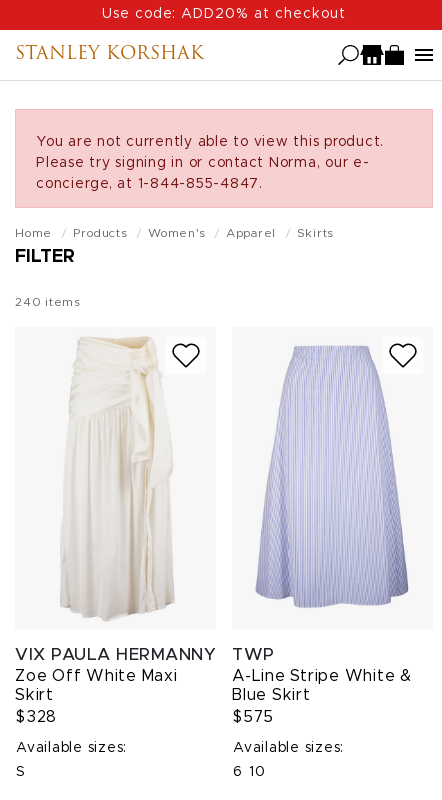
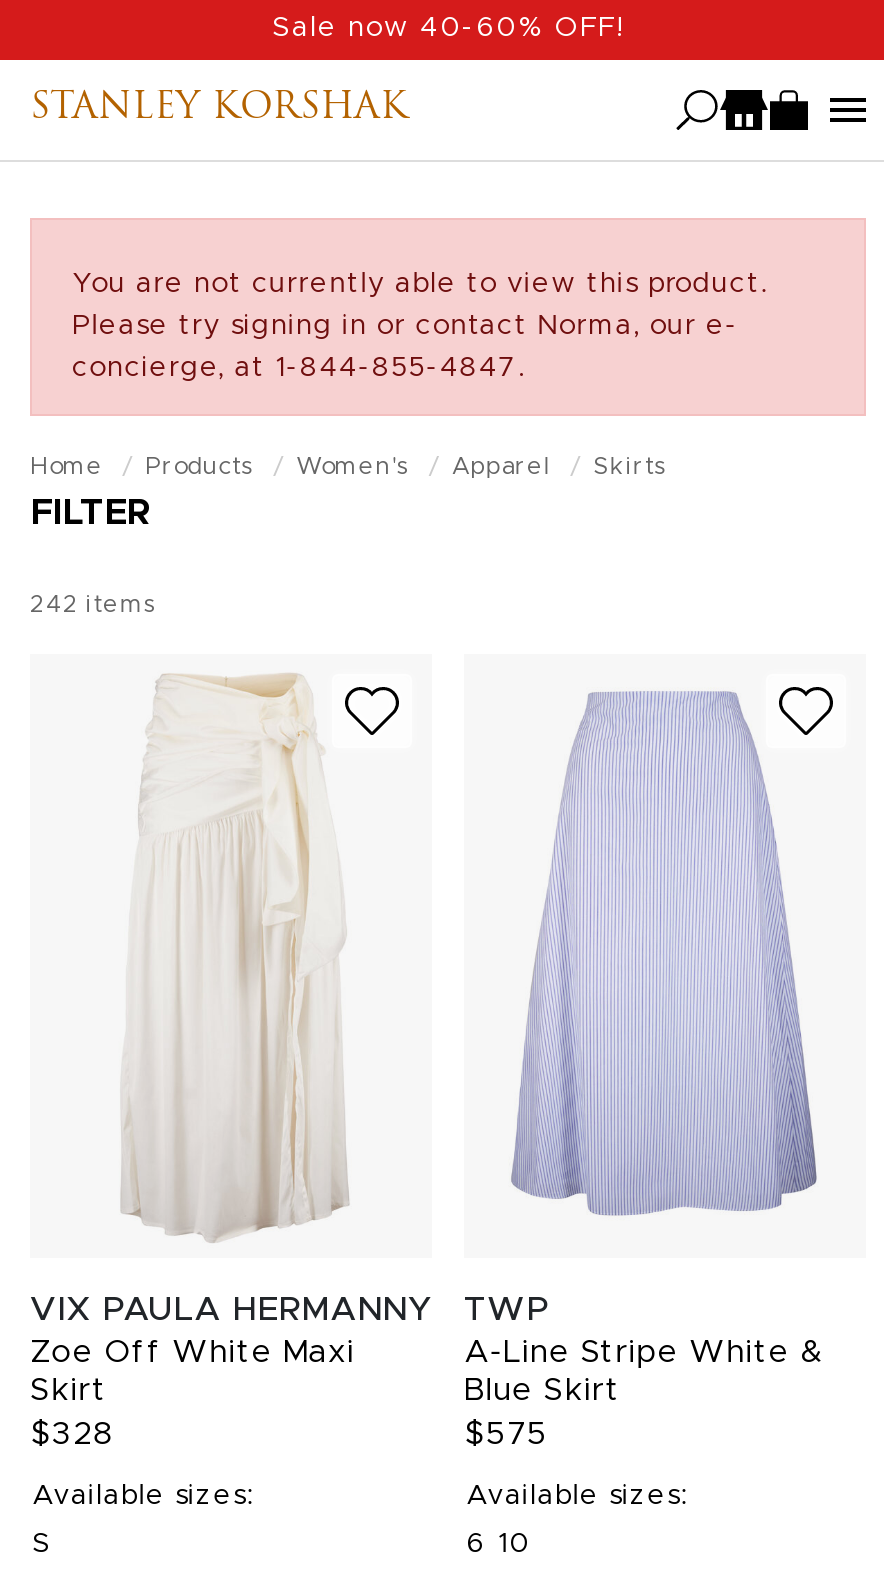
[102,7,346,21] Use code: ADD20% at checkout -> [272,14,624,42] Sale now 40-60% OFF!
[15,296,81,308] 240 items -> [30,592,158,616] 242 items

